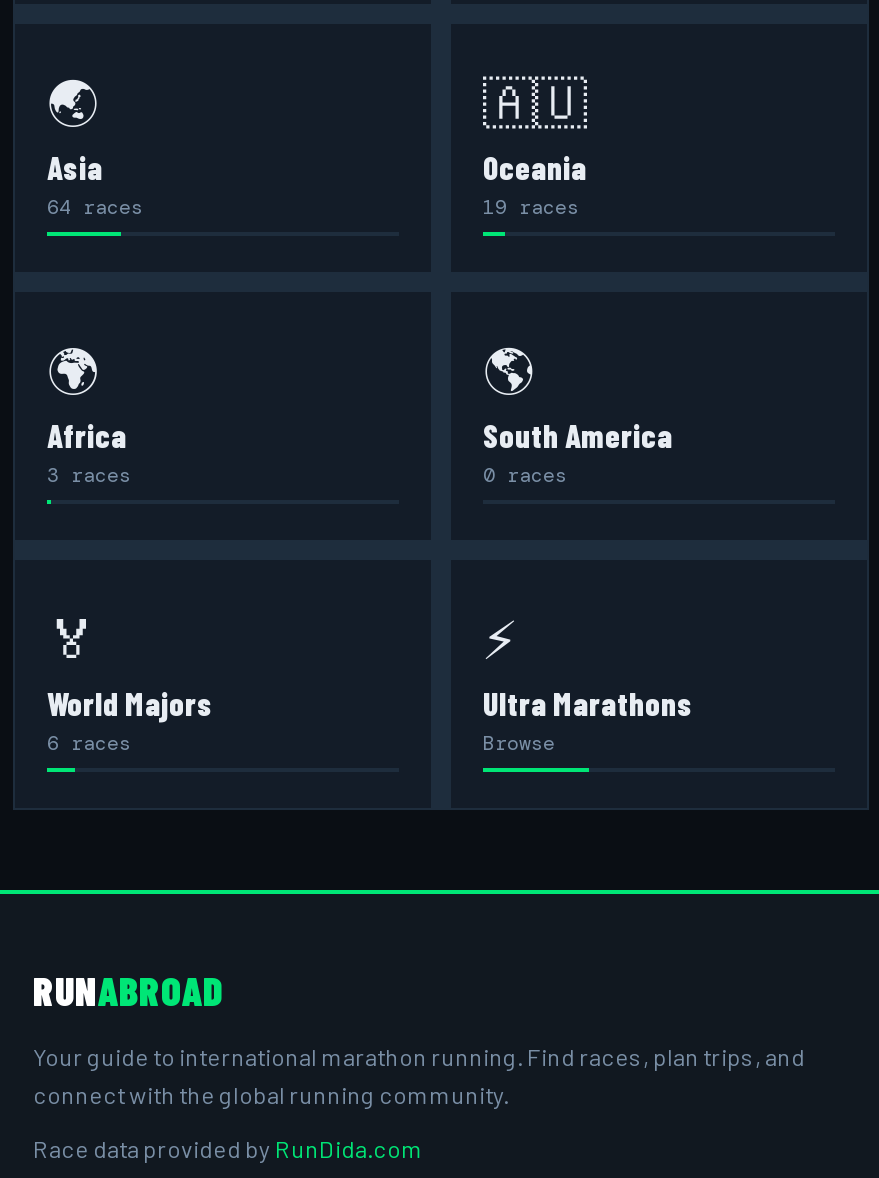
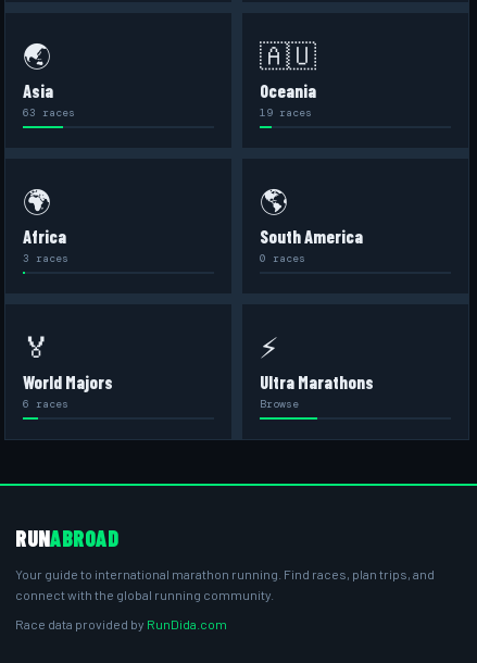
[47,194,143,220] 64 races -> [23,105,75,120] 63 races

